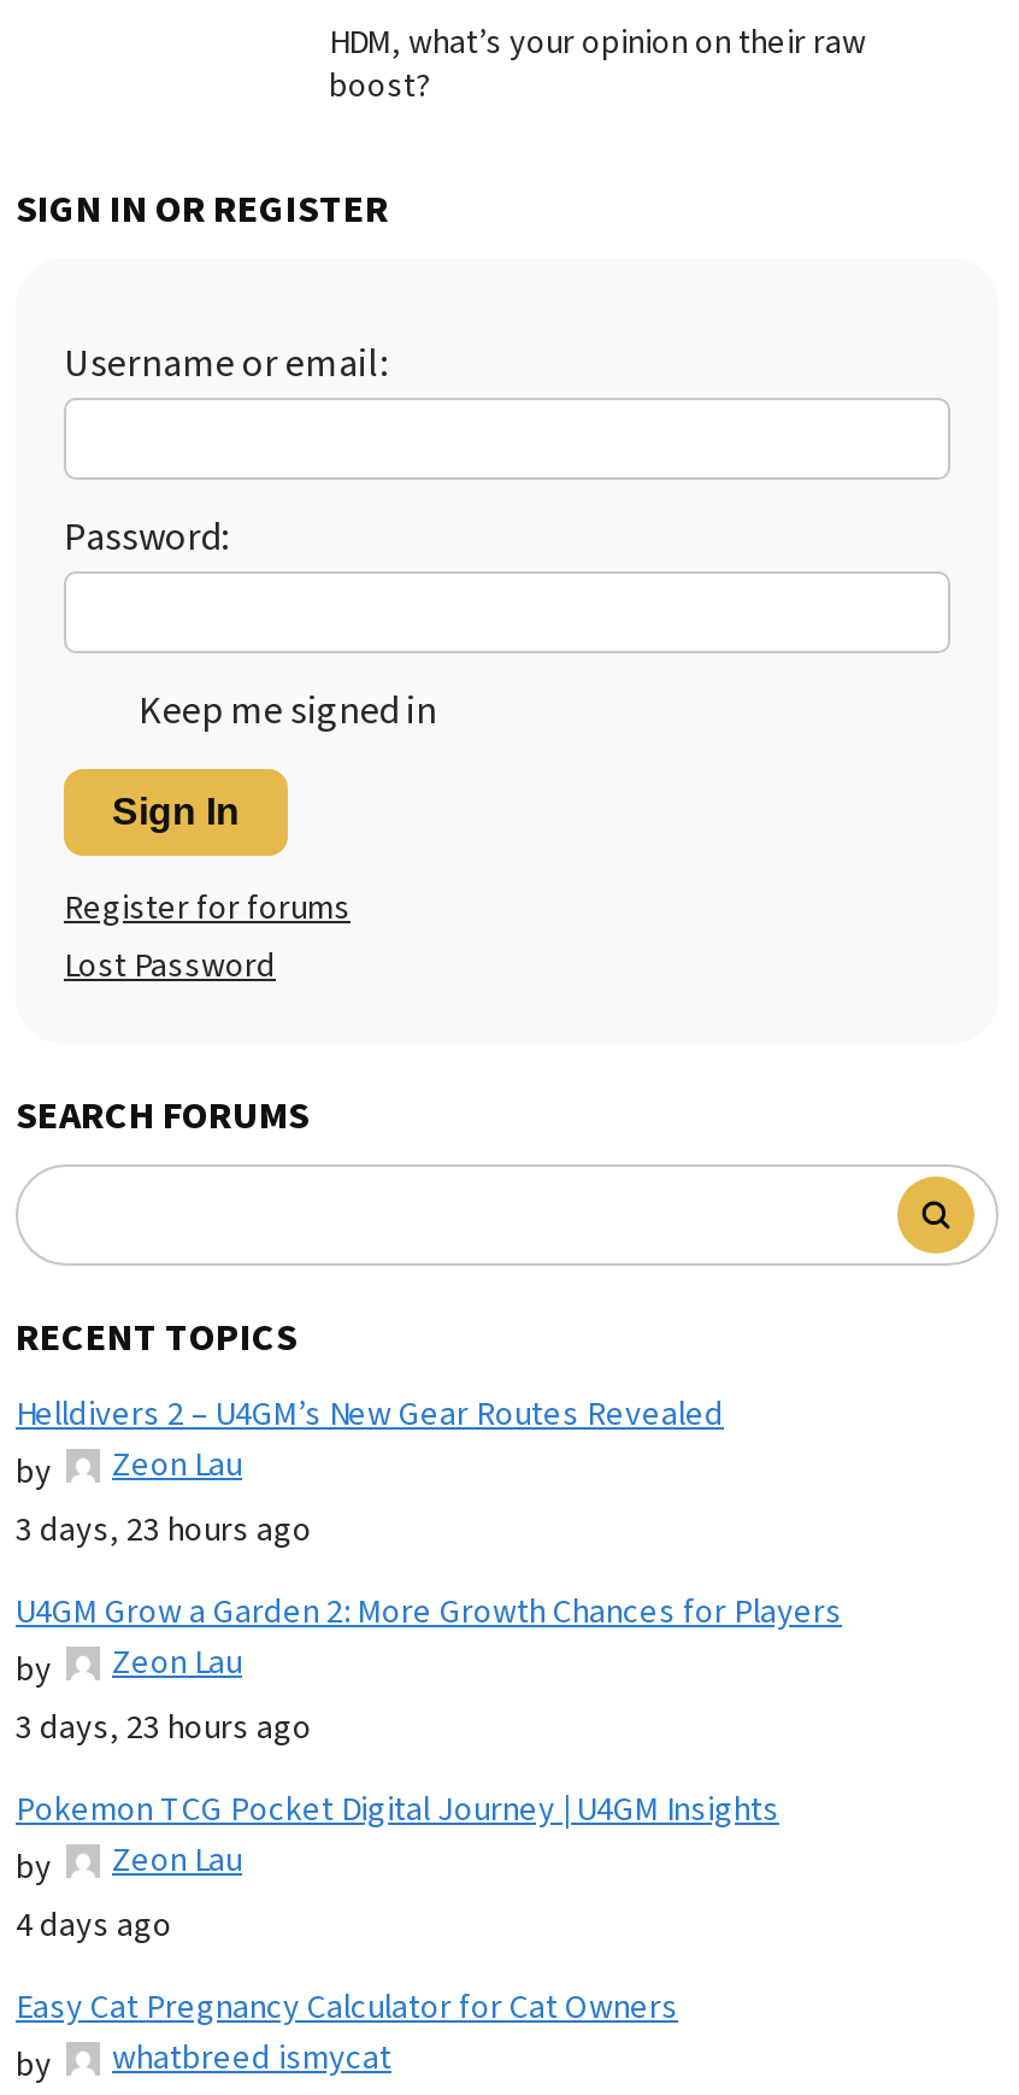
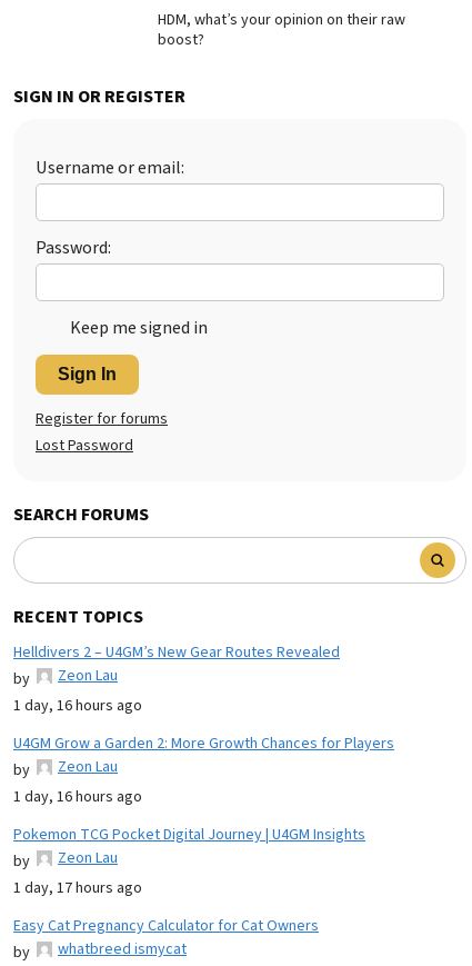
[16,1506,312,1554] 3 days, 23 hours ago -> [13,694,142,717] 1 day, 16 hours ago
[16,1704,312,1752] 3 days, 23 hours ago -> [13,786,142,808] 1 day, 16 hours ago
[16,1901,172,1950] 4 days ago -> [13,877,142,899] 1 day, 17 hours ago

